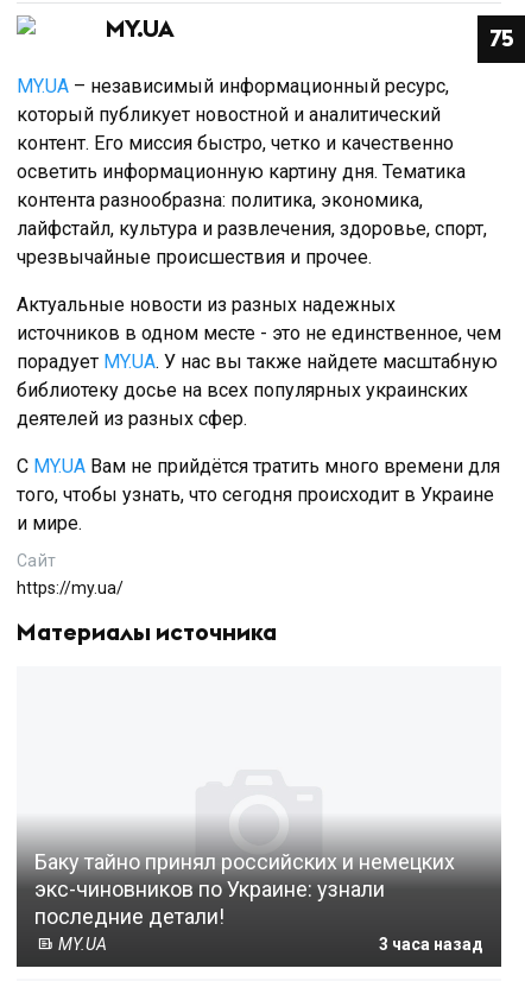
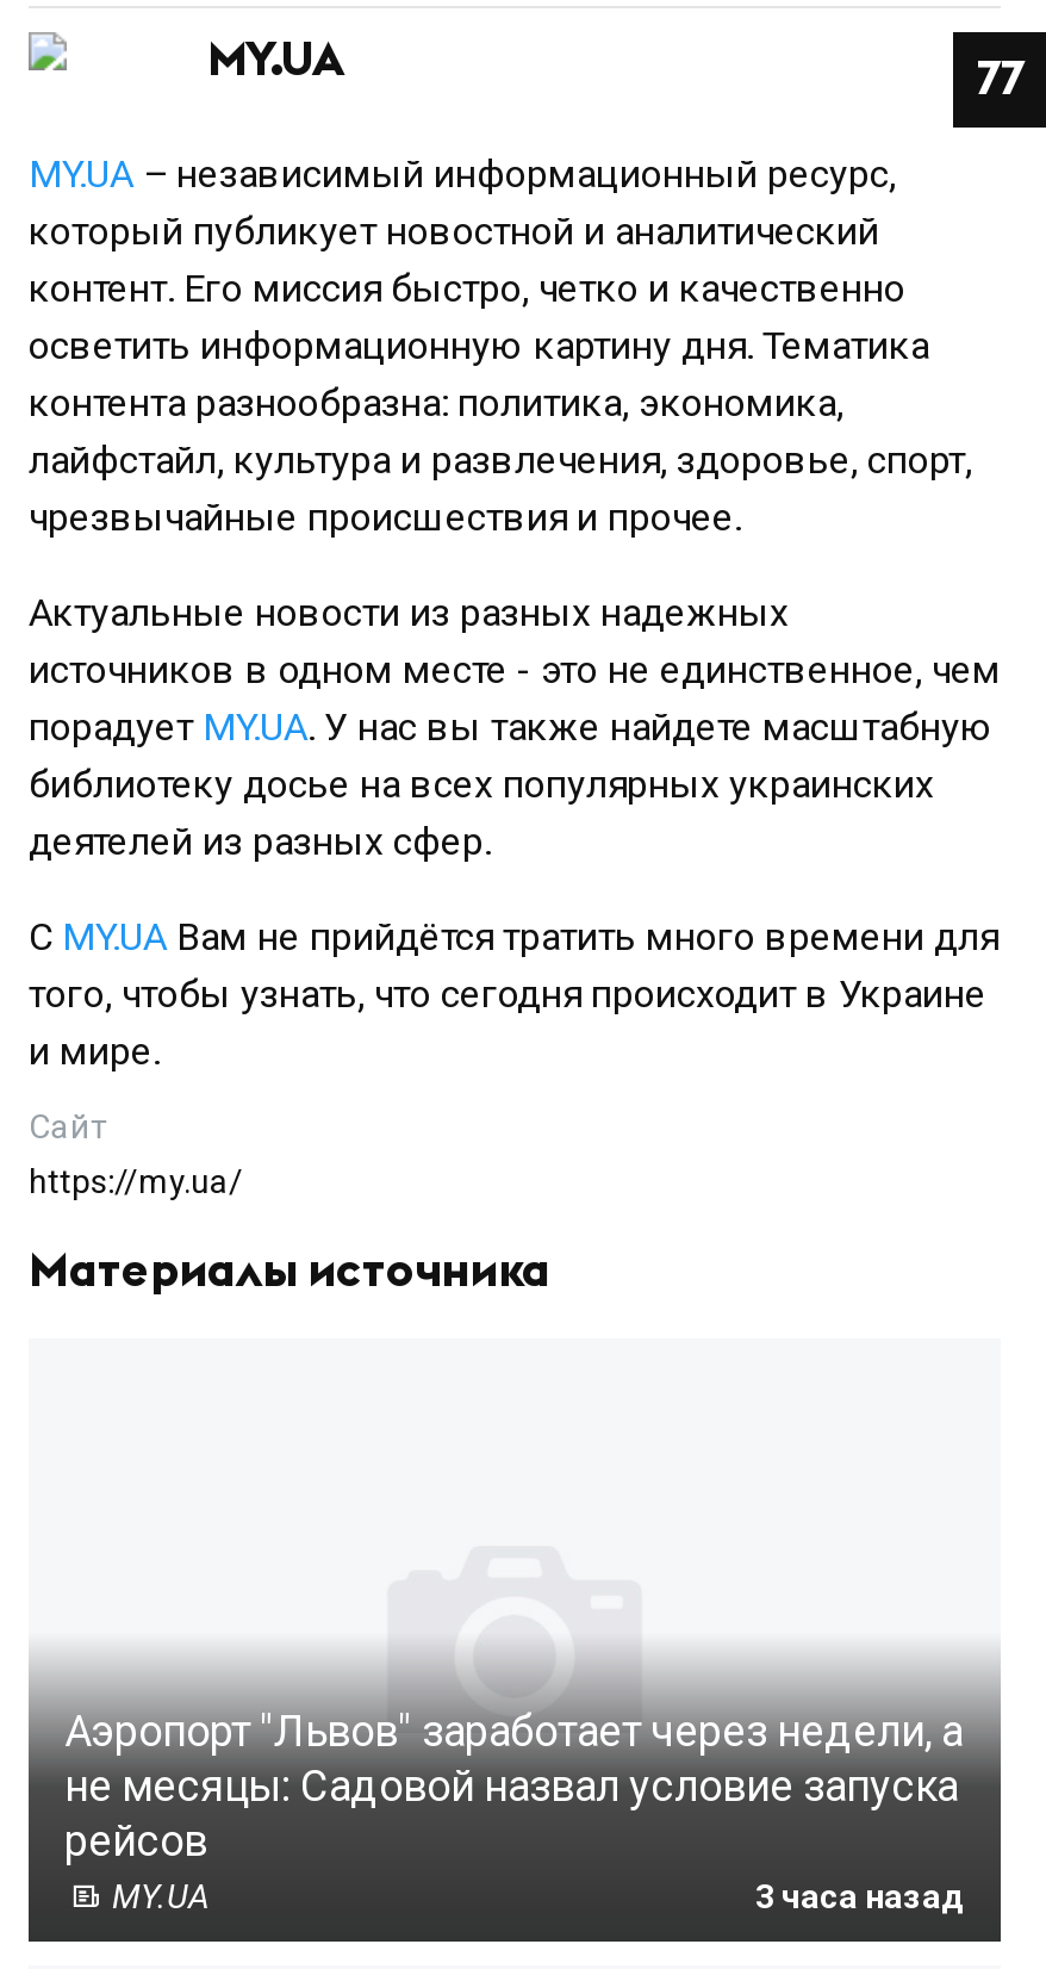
[489,27,514,50] 75 -> [977,55,1025,103] 77
[34,849,455,928] Баку тайно принял российских и немецких | экс-чиновников по Украине: узнали | последние детали! -> [64,1704,963,1864] Аэропорт "Львов" заработает через недели, а | не месяцы: Садовой назвал условие запуска | рейсов

